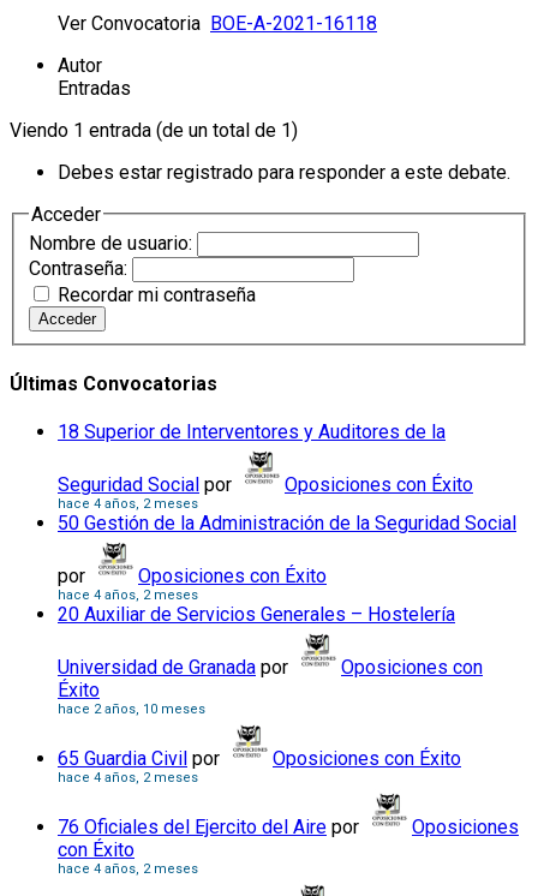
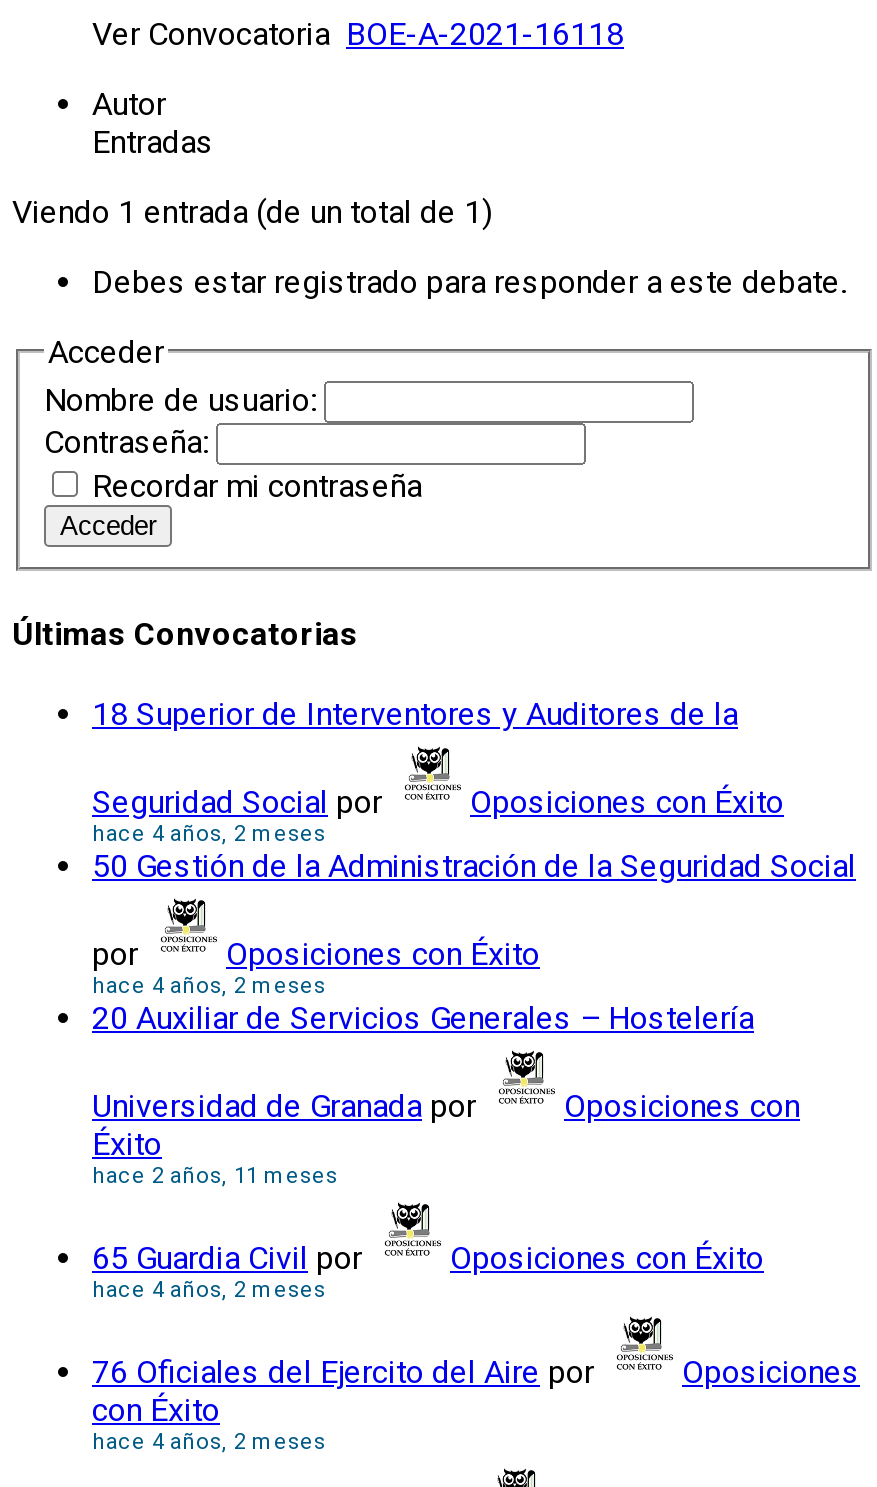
[58,701,205,717] hace 2 años, 10 meses -> [92,1163,338,1189] hace 2 años, 11 meses

